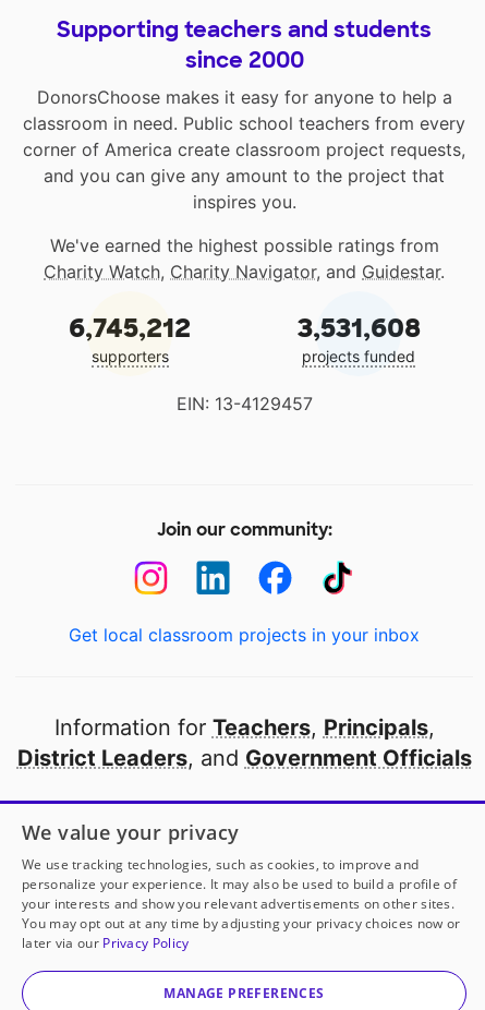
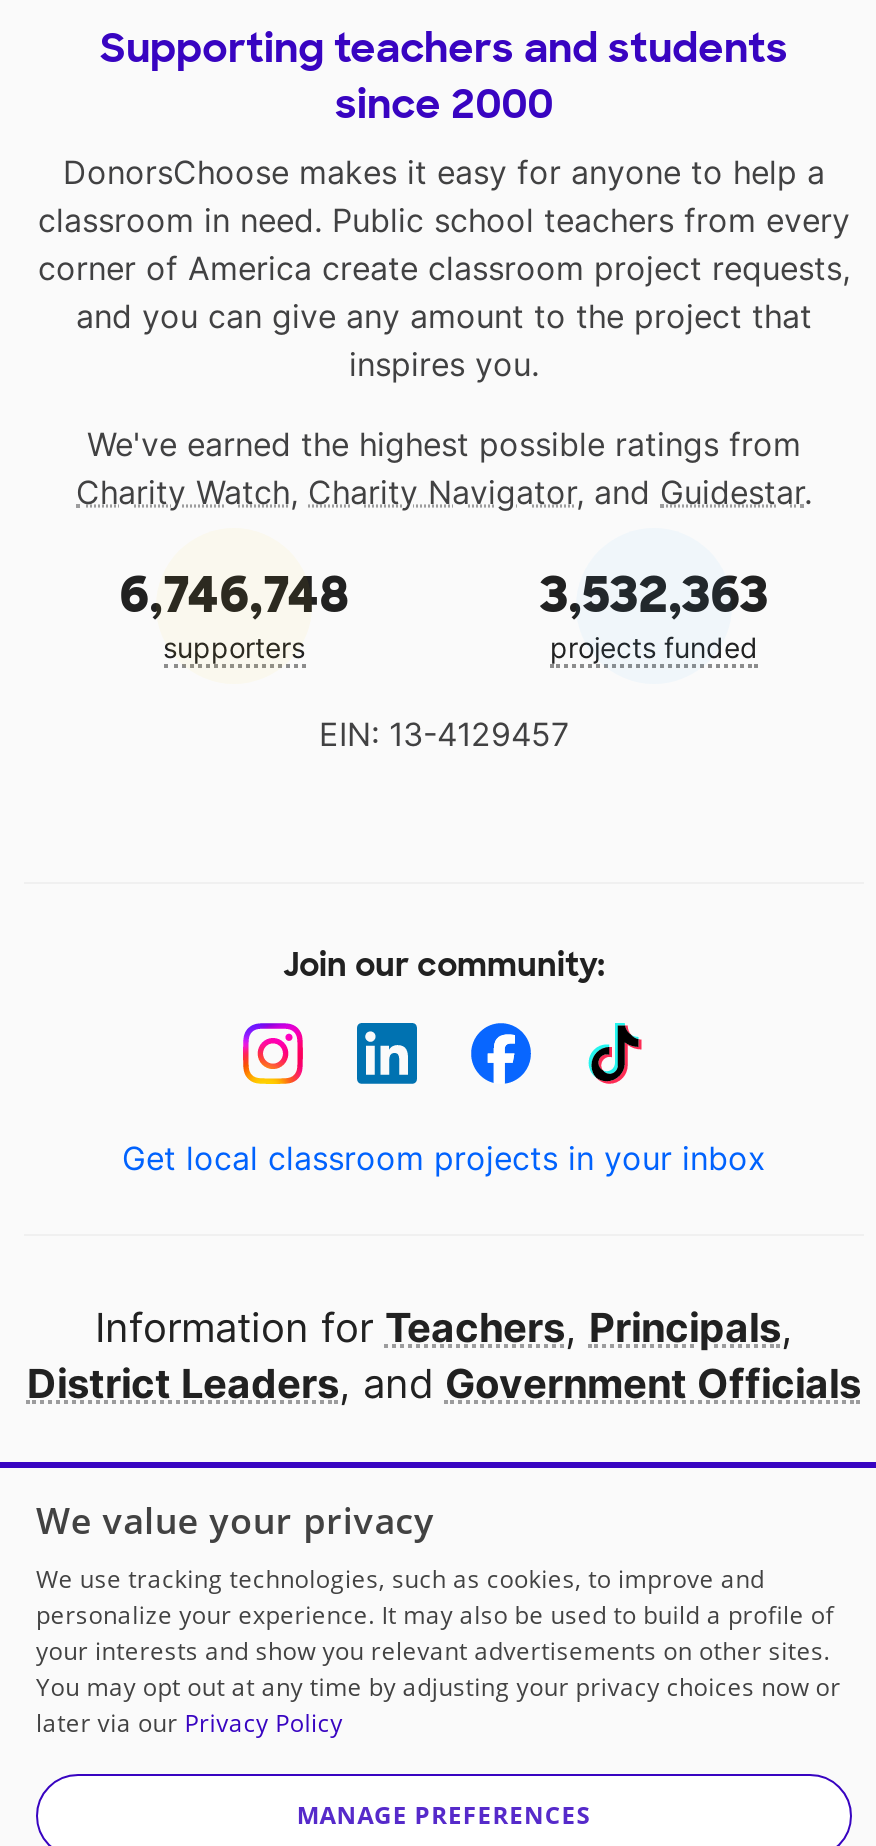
[69,311,191,345] 6,745,212 -> [119,565,349,627] 6,746,748
[297,311,420,345] 3,531,608 -> [540,565,768,627] 3,532,363

